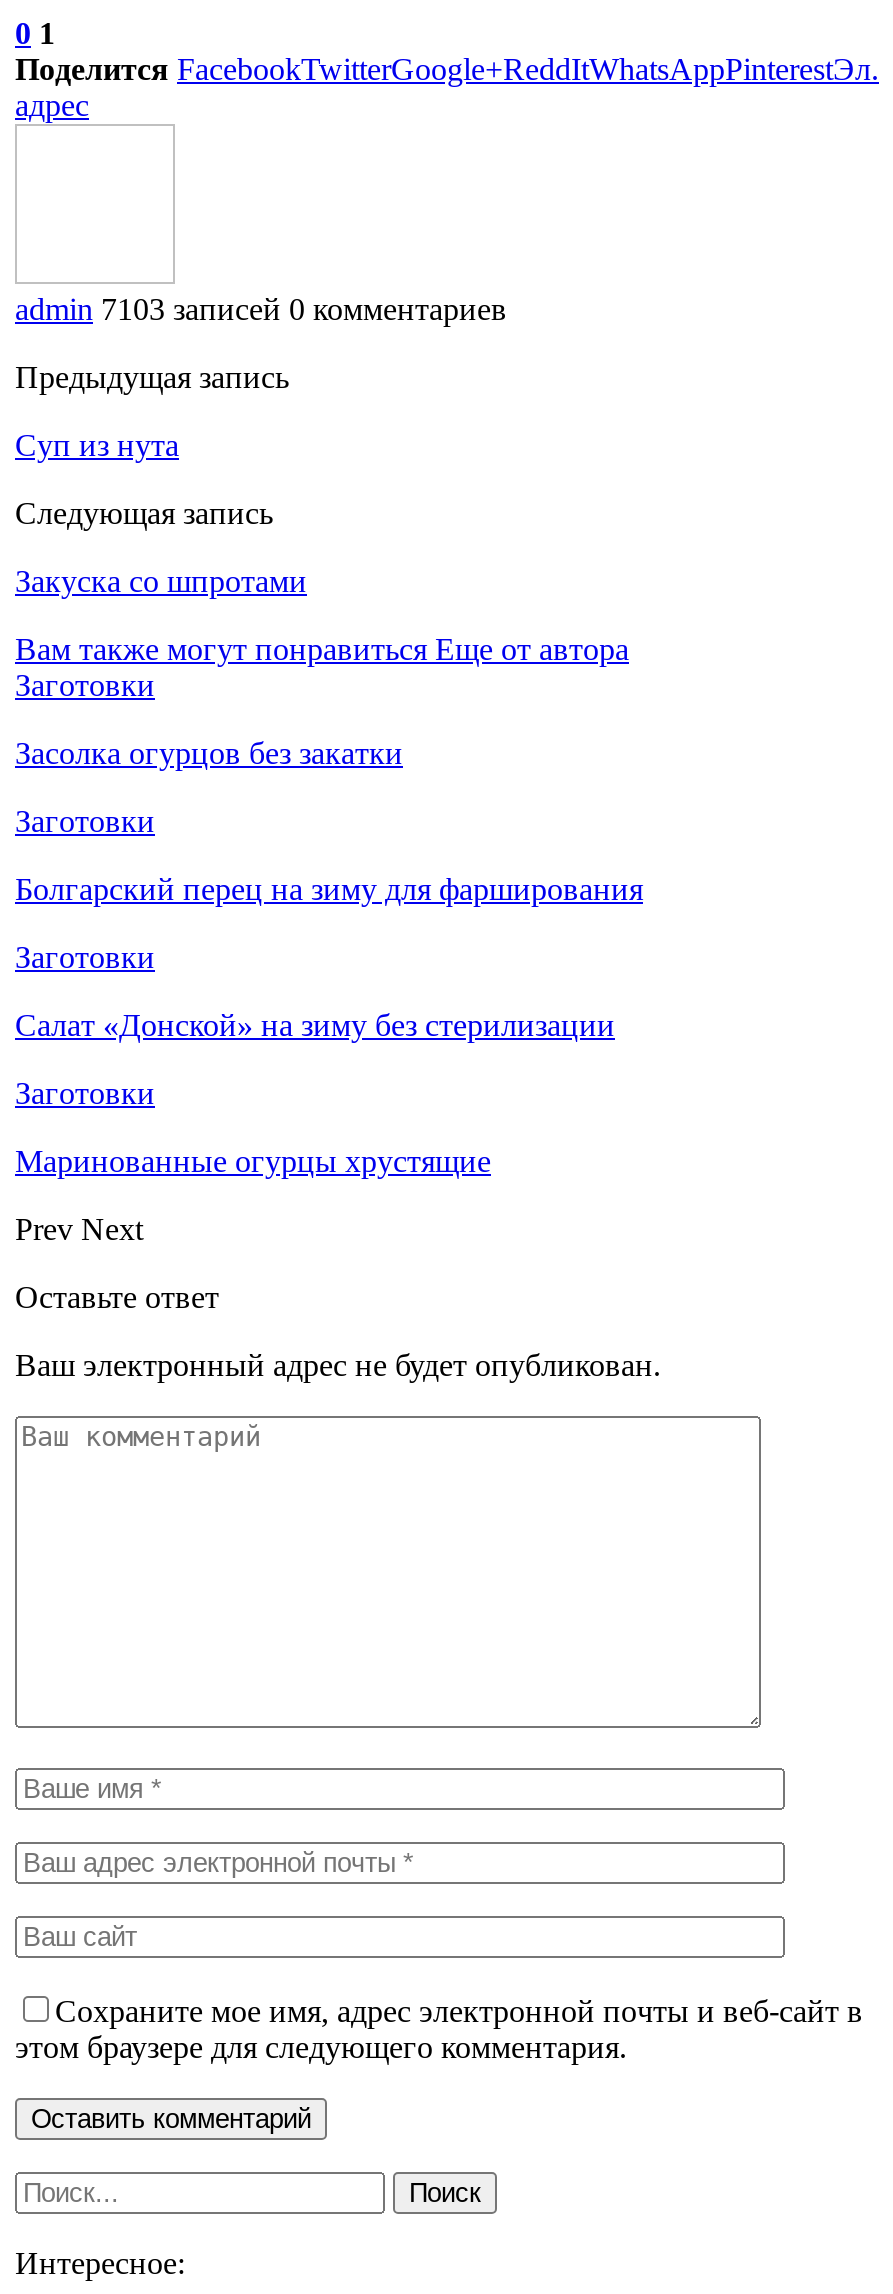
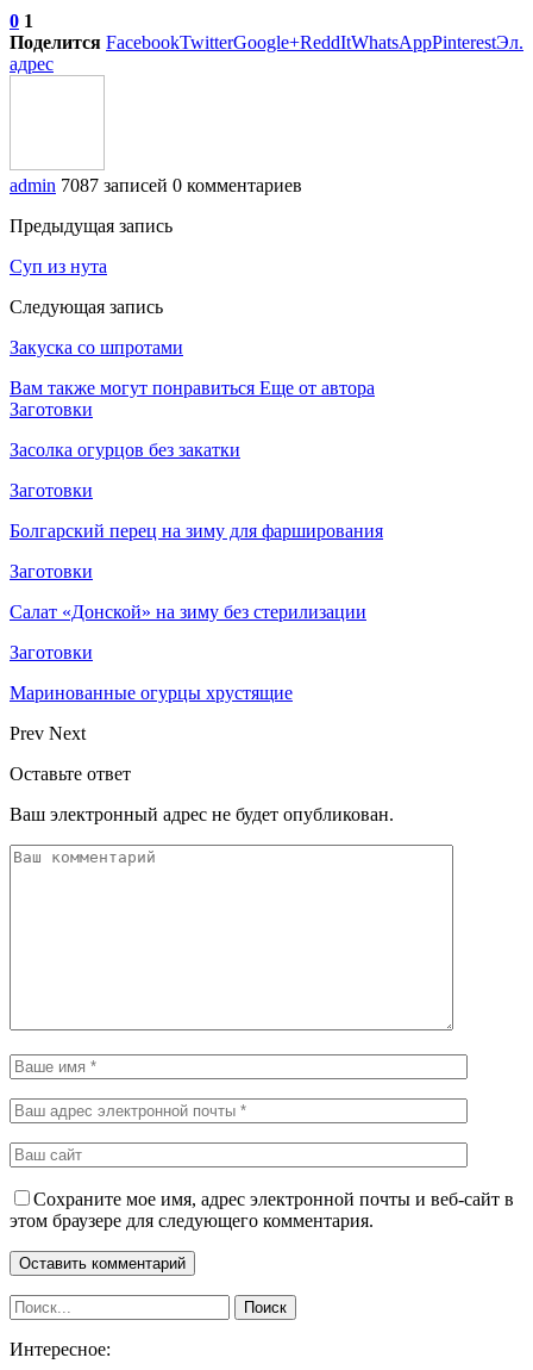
[15,292,507,326] admin 7103 записей 0 комментариев -> [10,175,302,195] admin 7087 записей 0 комментариев

